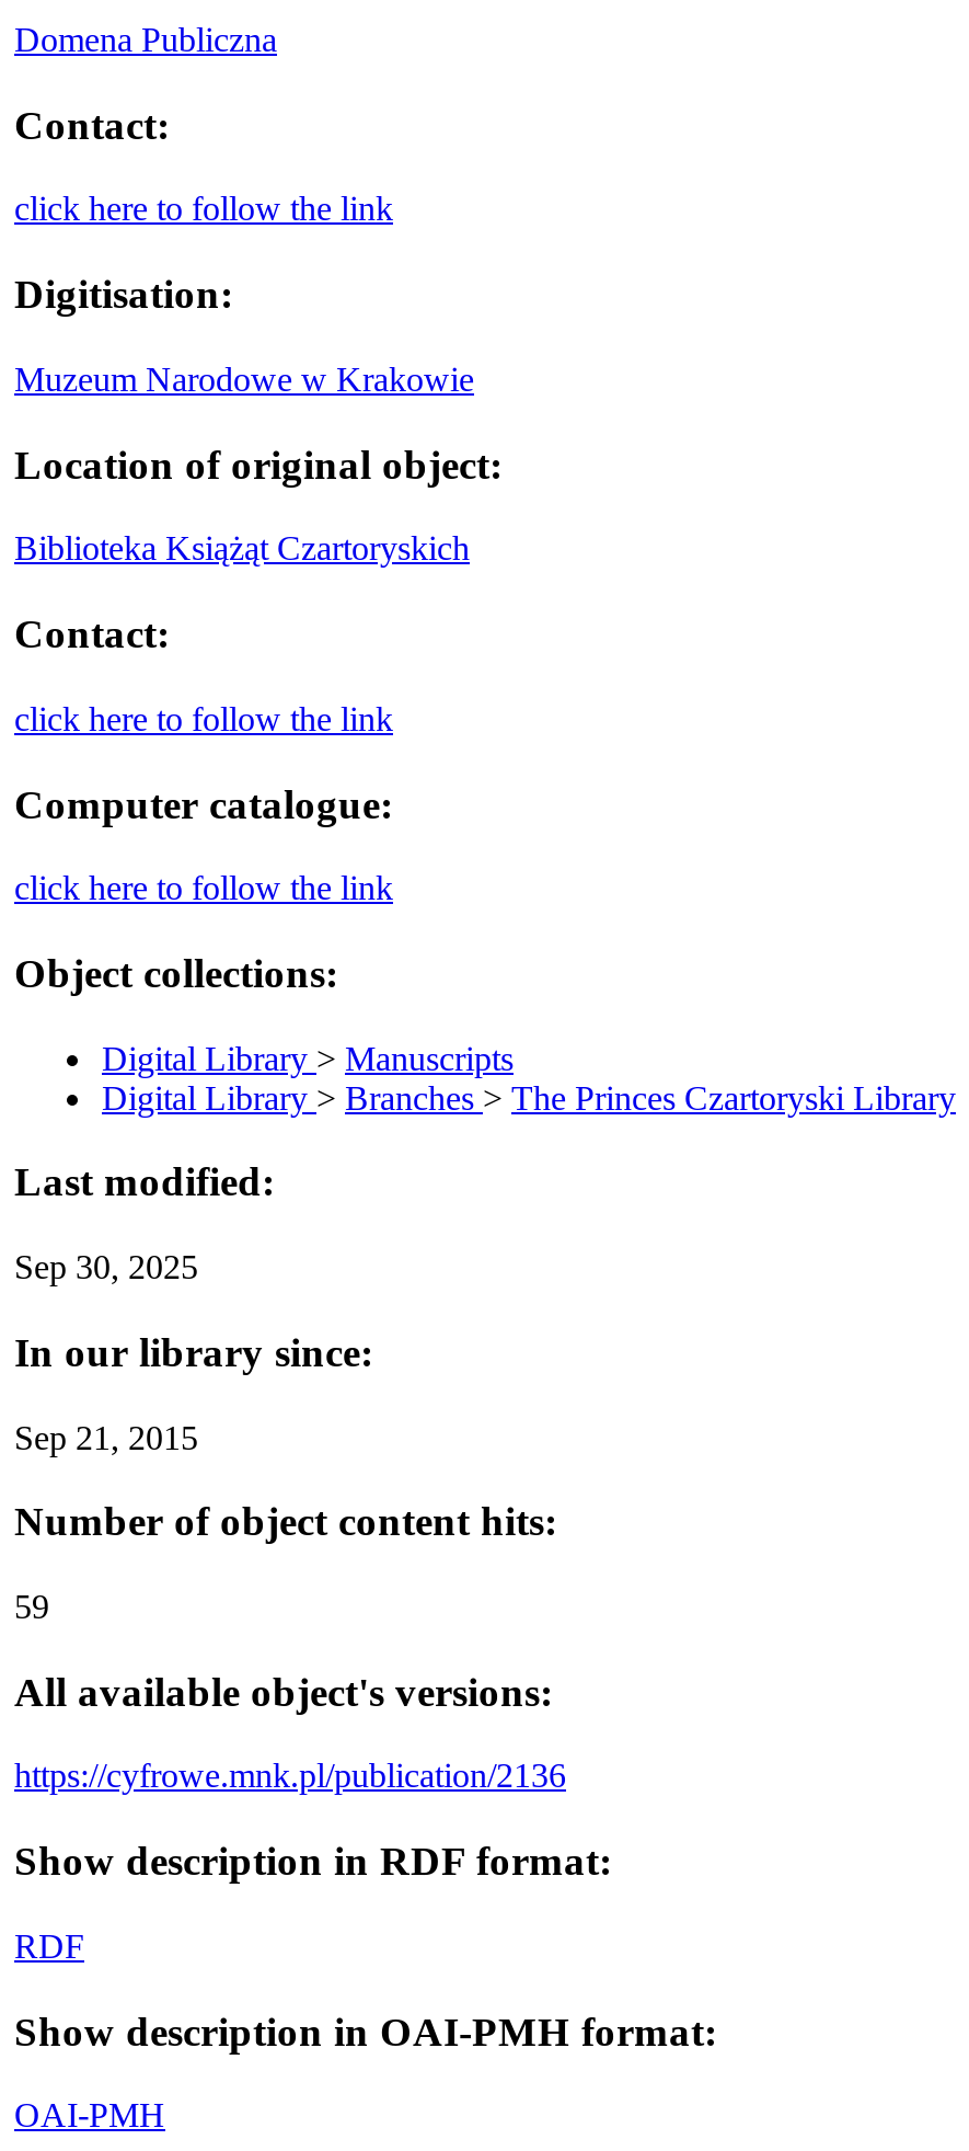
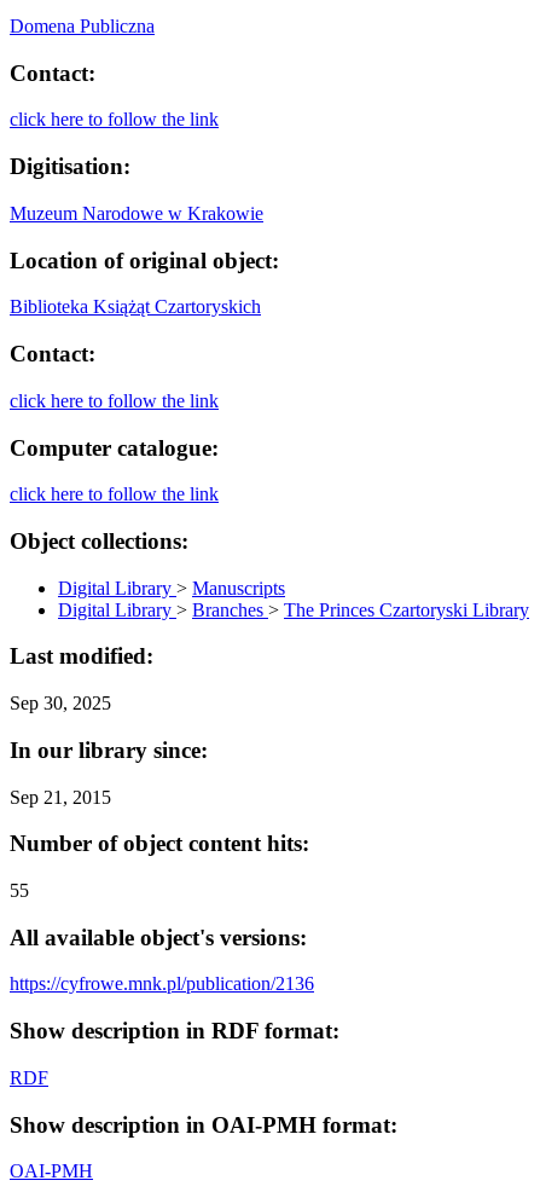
[14,1588,49,1625] 59 -> [10,880,29,901] 55

